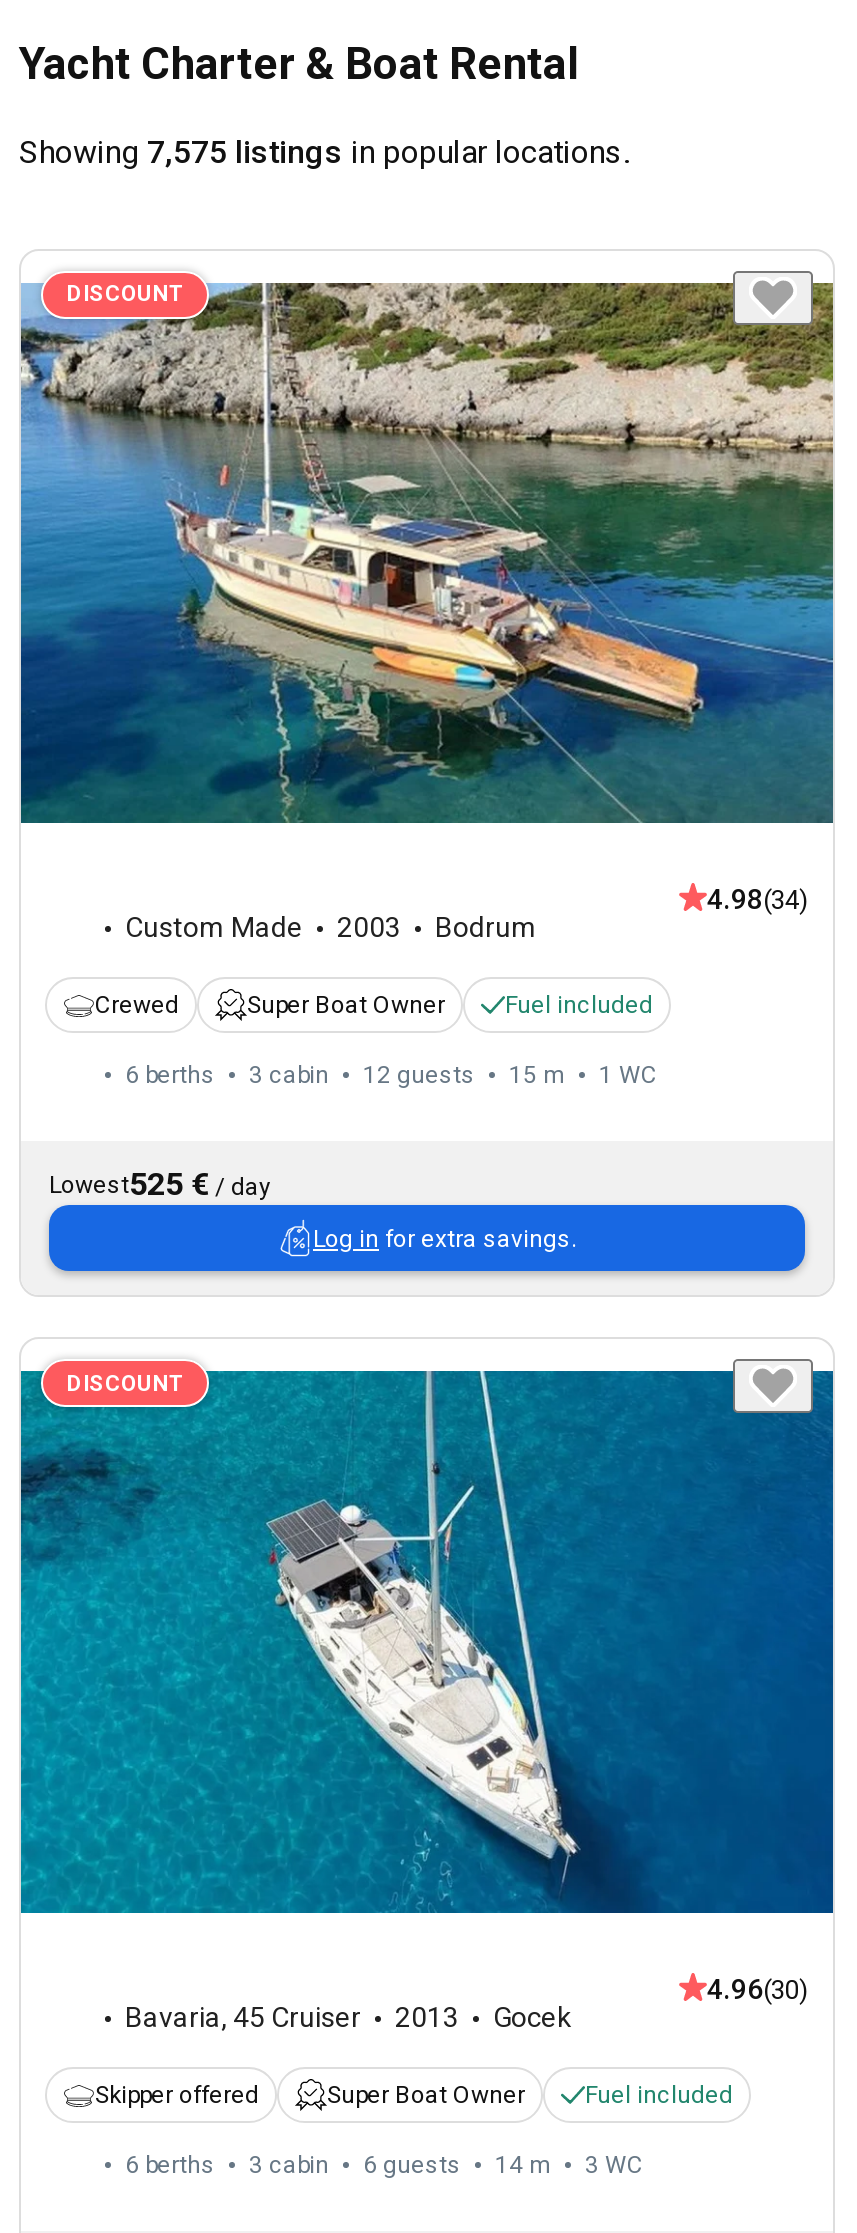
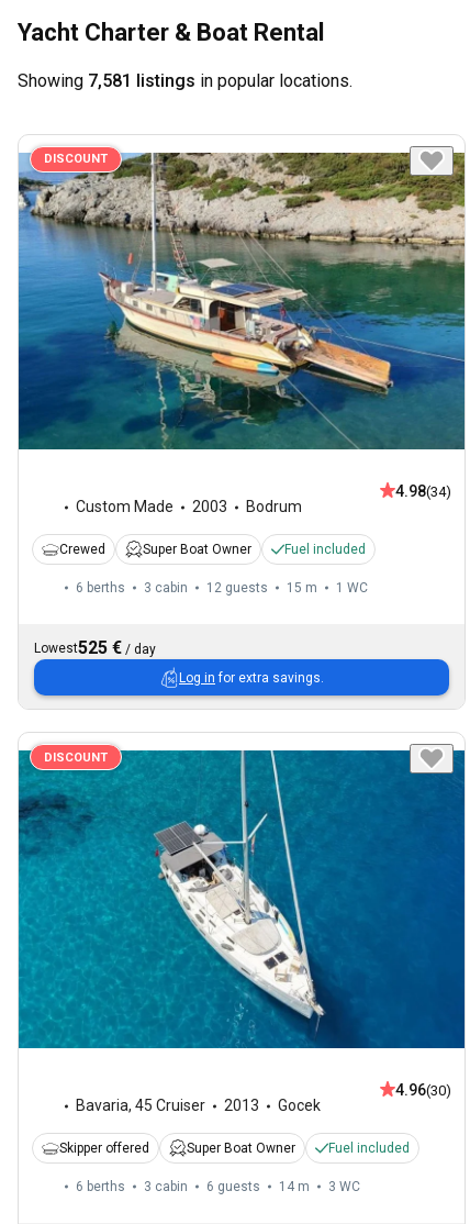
[19,132,629,170] Showing 7,575 listings in popular locations. -> [18,70,352,91] Showing 7,581 listings in popular locations.

